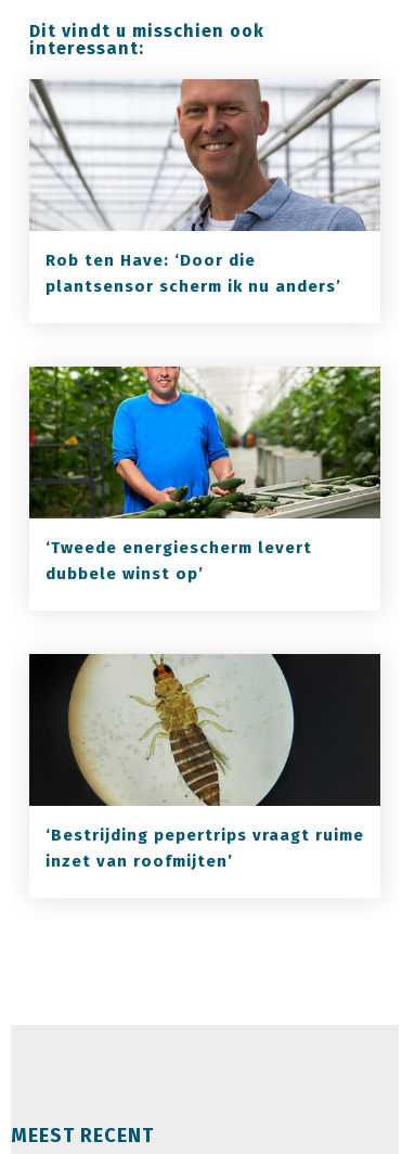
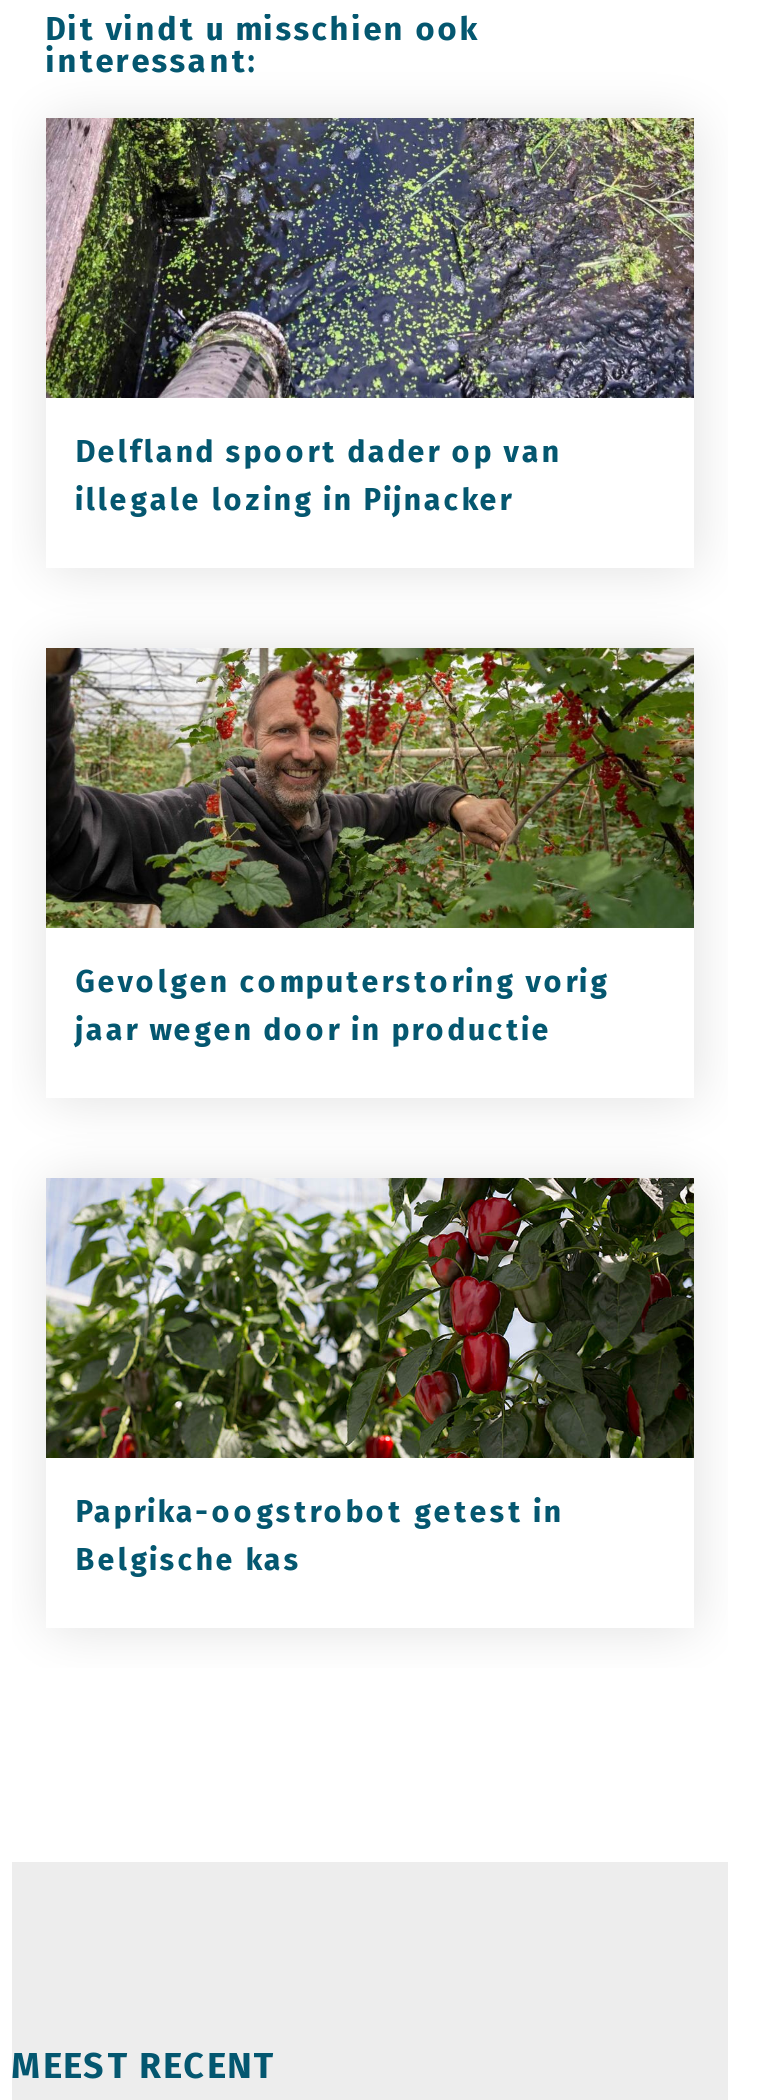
[29,78,380,296] [image] | Rob ten Have: ‘Door die | plantsensor scherm ik nu anders’ -> [44,116,696,518] [image] | Delfland spoort dader op van | illegale lozing in Pijnacker
[28,366,381,584] [image] | ‘Tweede energiescherm levert | dubbele winst op’ -> [44,646,696,1048] [image] | Gevolgen computerstoring vorig | jaar wegen door in productie
[28,653,380,871] [image] | ‘Bestrijding pepertrips vraagt ruime | inzet van roofmijten’ -> [44,1176,696,1578] [image] | Paprika-oogstrobot getest in | Belgische kas

